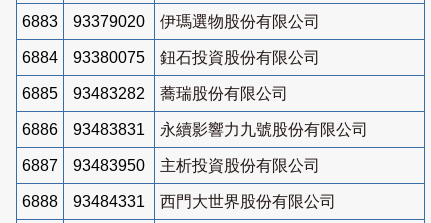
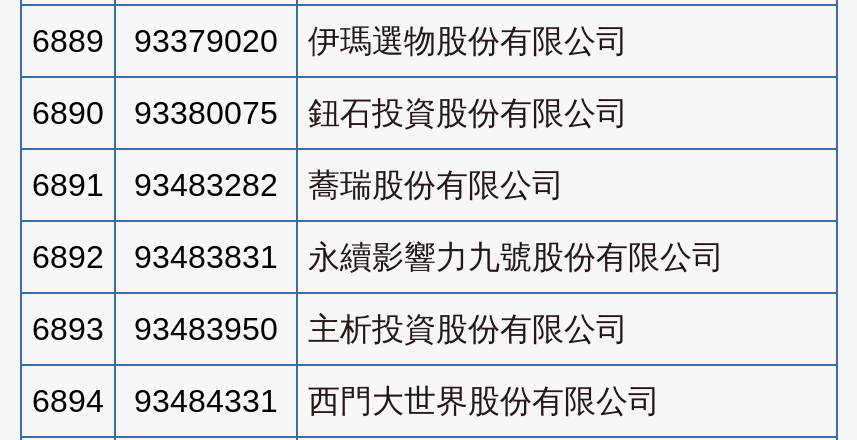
[22,13,320,30] 6883 93379020 伊瑪選物股份有限公司 -> [32,24,628,58] 6889 93379020 伊瑪選物股份有限公司
[22,49,320,66] 6884 93380075 鈕石投資股份有限公司 -> [32,96,628,130] 6890 93380075 鈕石投資股份有限公司
[22,85,288,102] 6885 93483282 蕎瑞股份有限公司 -> [32,168,564,202] 6891 93483282 蕎瑞股份有限公司
[22,121,368,138] 6886 93483831 永續影響力九號股份有限公司 -> [32,240,724,274] 6892 93483831 永續影響力九號股份有限公司
[22,157,320,174] 6887 93483950 主析投資股份有限公司 -> [32,312,628,346] 6893 93483950 主析投資股份有限公司
[22,193,336,210] 6888 93484331 西門大世界股份有限公司 -> [32,384,660,418] 6894 93484331 西門大世界股份有限公司

